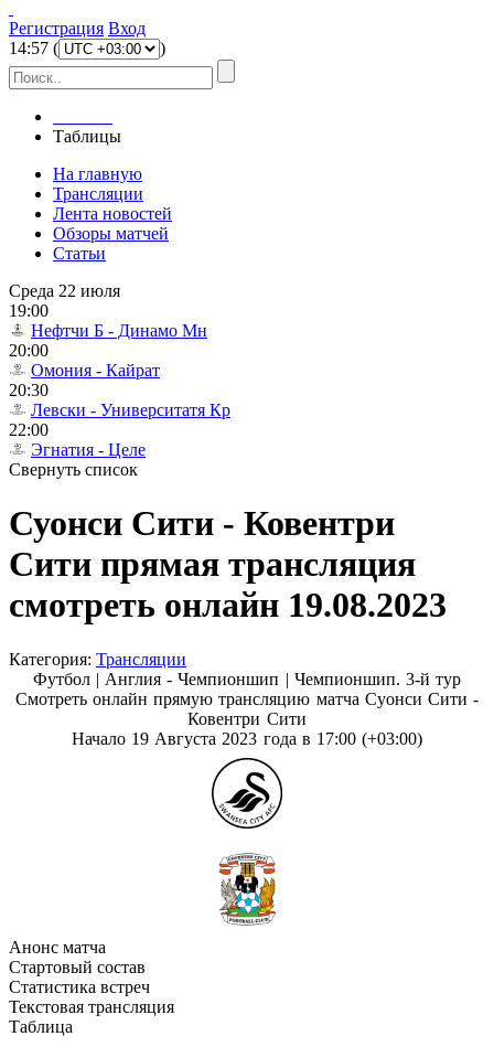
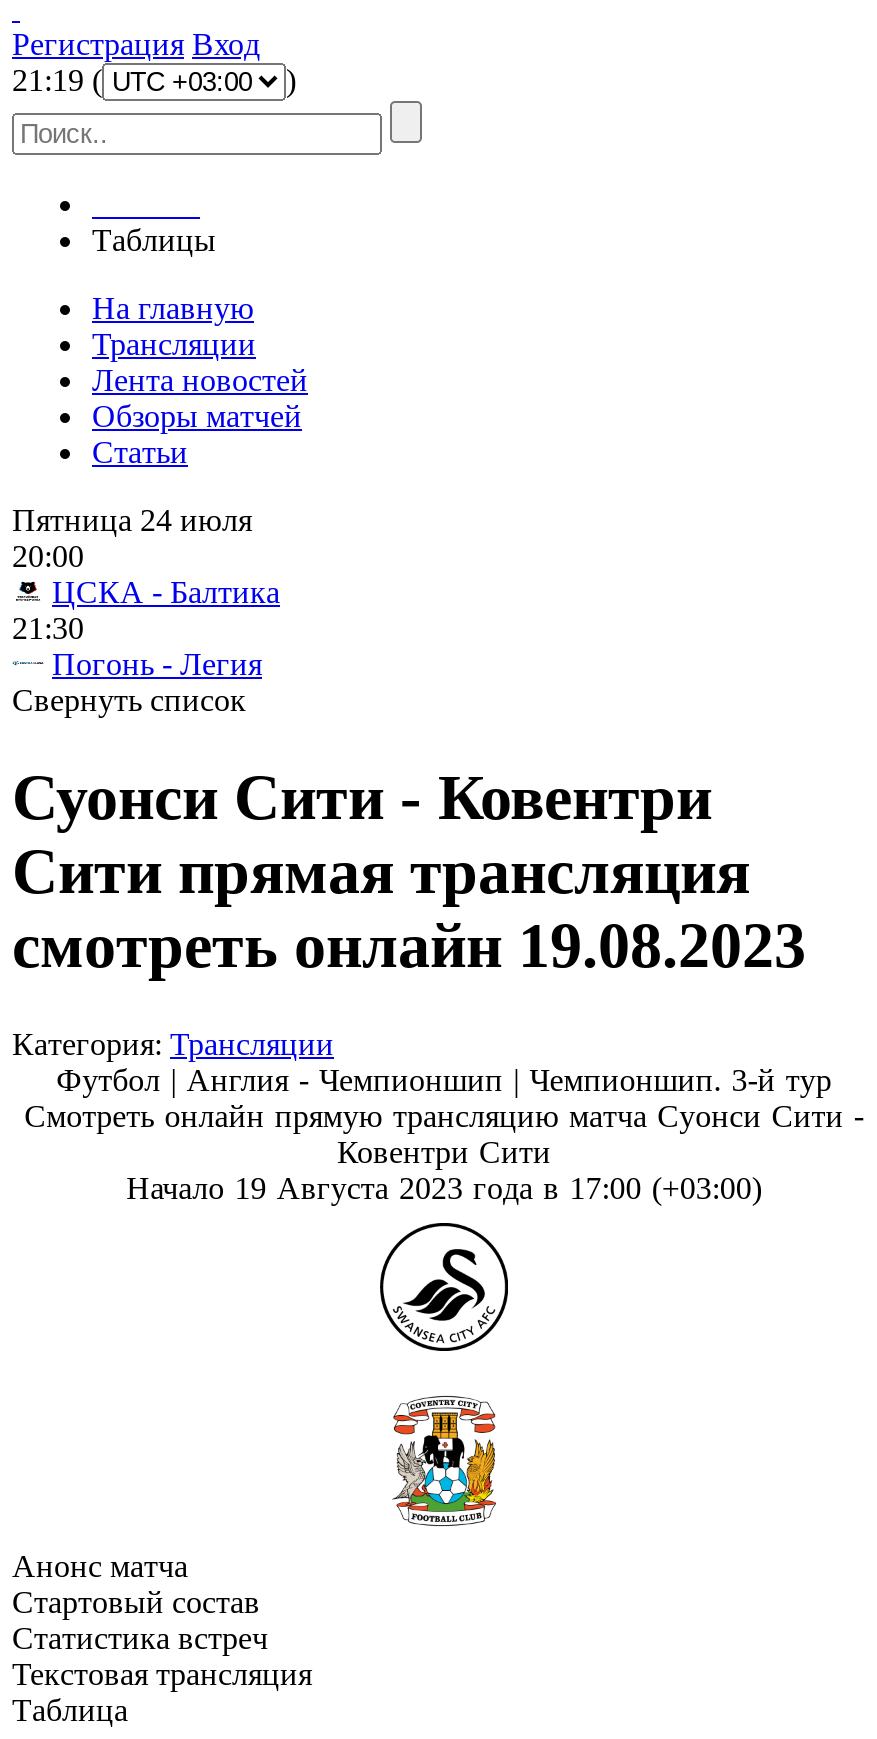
[9,39,58,57] 14: 57 ( -> [12,63,102,97] 21: 19 (
[9,281,207,340] Среда 22 июля | 19:00 | Нефтчи Б - Динамо Мн -> [12,503,252,537] Пятница 24 июля
[9,361,230,459] Омония - Кайрат | 20:30 | Левски - Университатя Кр | 22:00 | Эгнатия - Целе -> [12,575,280,681] ЦСКА - Балтика | 21:30 | Погонь - Легия

